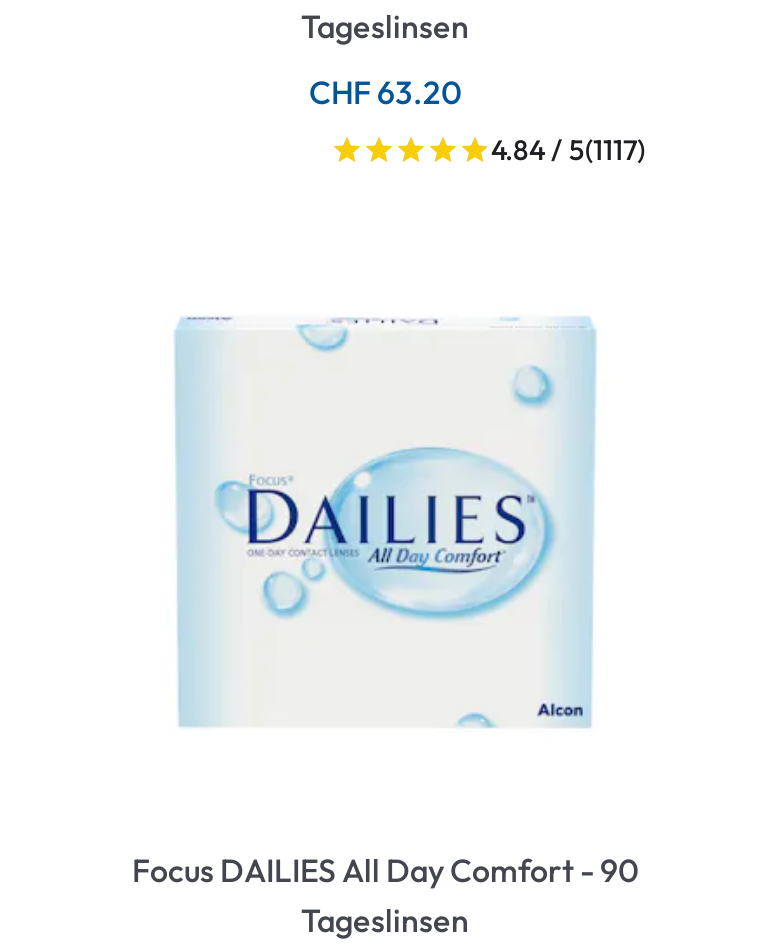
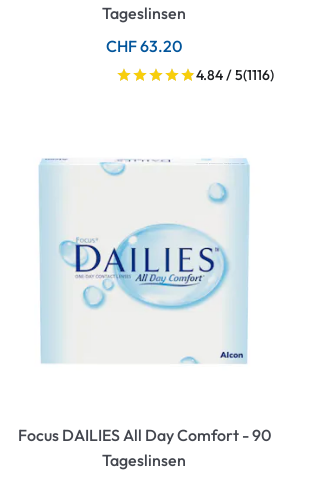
[491,132,645,168] 4.84 / 5(1117) -> [196,66,274,84] 4.84 / 5(1116)

